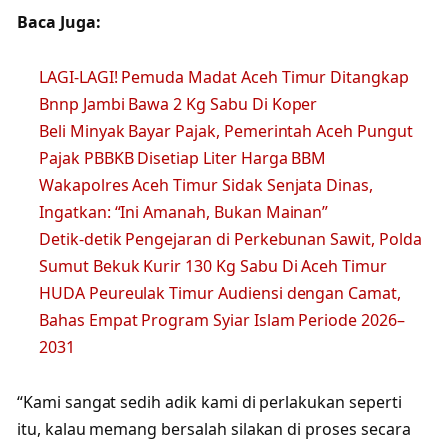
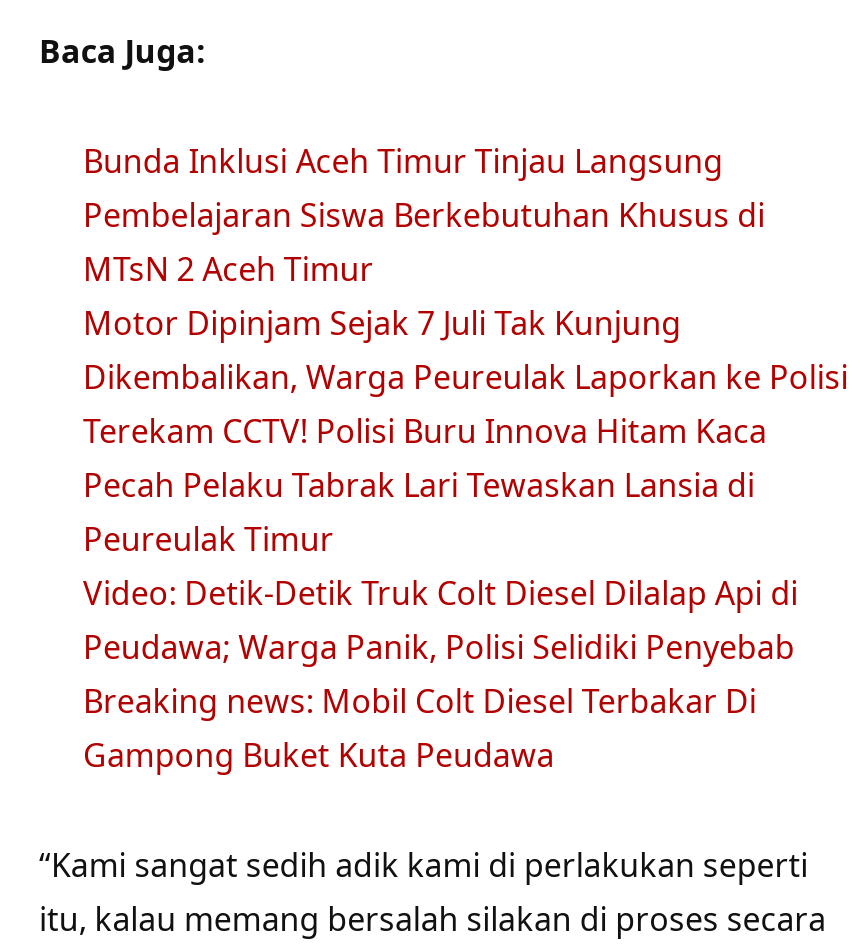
[39,66,422,358] LAGI-LAGI! Pemuda Madat Aceh Timur Ditangkap | Bnnp Jambi Bawa 2 Kg Sabu Di Koper | Beli Minyak Bayar Pajak, Pemerintah Aceh Pungut | Pajak PBBKB Disetiap Liter Harga BBM | Wakapolres Aceh Timur Sidak Senjata Dinas, | Ingatkan: “Ini Amanah, Bukan Mainan” | Detik-detik Pengejaran di Perkebunan Sawit, Polda | Sumut Bekuk Kurir 130 Kg Sabu Di Aceh Timur | HUDA Peureulak Timur Audiensi dengan Camat, | Bahas Empat Program Syiar Islam Periode 2026– | 2031 -> [83,139,848,777] Bunda Inklusi Aceh Timur Tinjau Langsung | Pembelajaran Siswa Berkebutuhan Khusus di | MTsN 2 Aceh Timur | Motor Dipinjam Sejak 7 Juli Tak Kunjung | Dikembalikan, Warga Peureulak Laporkan ke Polisi | Terekam CCTV! Polisi Buru Innova Hitam Kaca | Pecah Pelaku Tabrak Lari Tewaskan Lansia di | Peureulak Timur | Video: Detik-Detik Truk Colt Diesel Dilalap Api di | Peudawa; Warga Panik, Polisi Selidiki Penyebab | Breaking news: Mobil Colt Diesel Terbakar Di | Gampong Buket Kuta Peudawa

